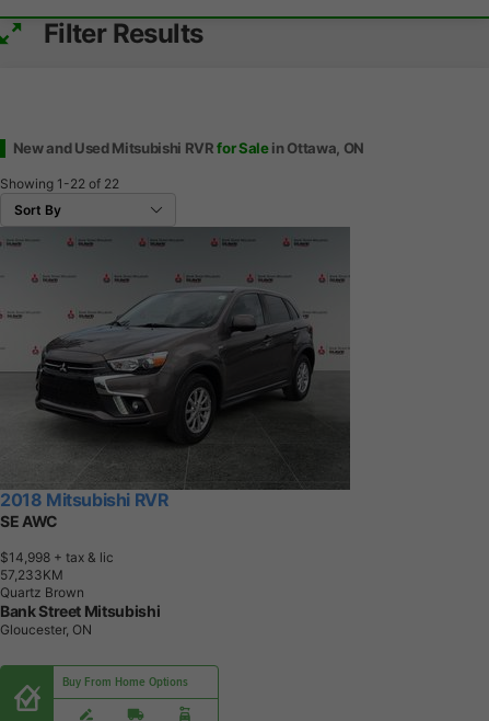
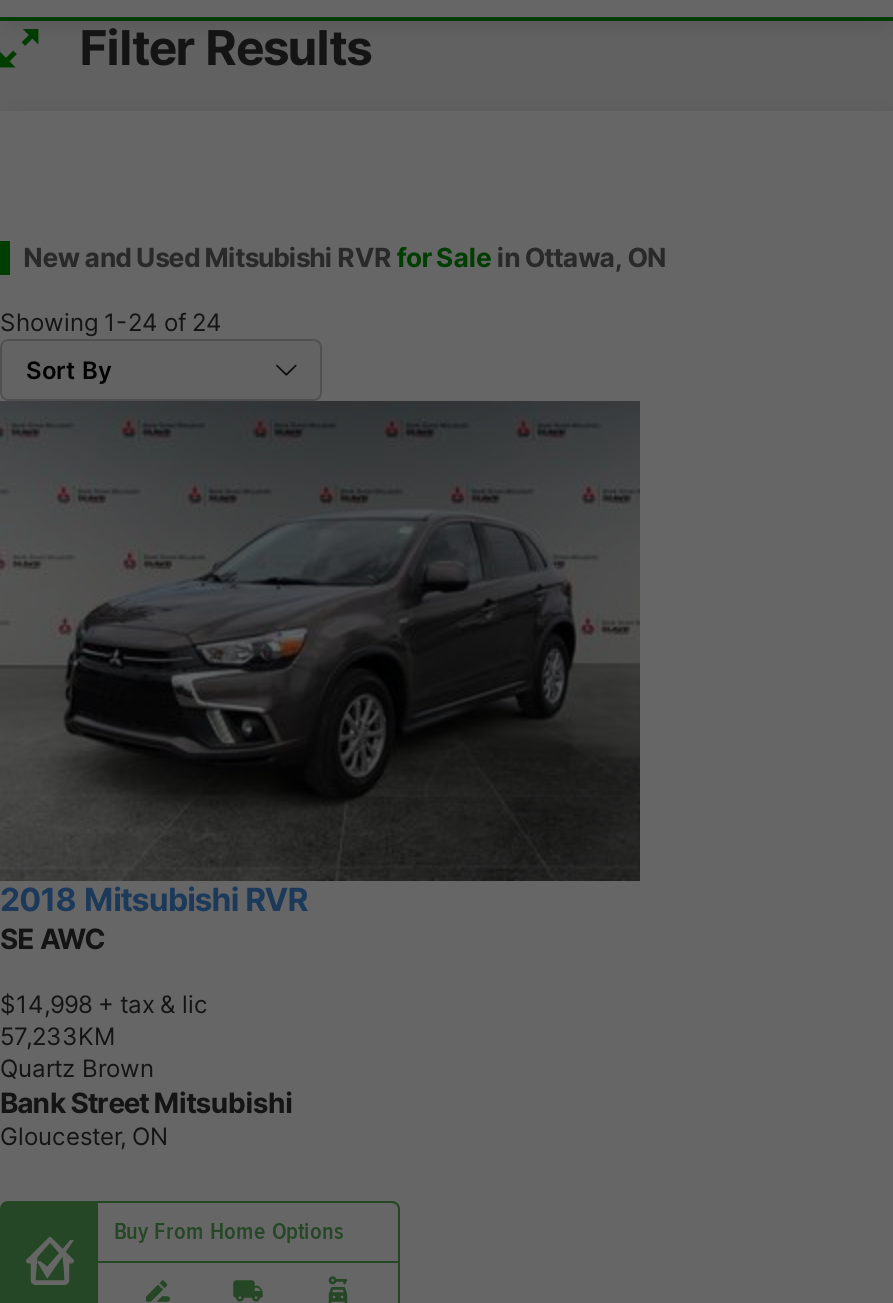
[0,175,119,192] Showing 1-22 of 22 -> [0,307,222,337] Showing 1-24 of 24

